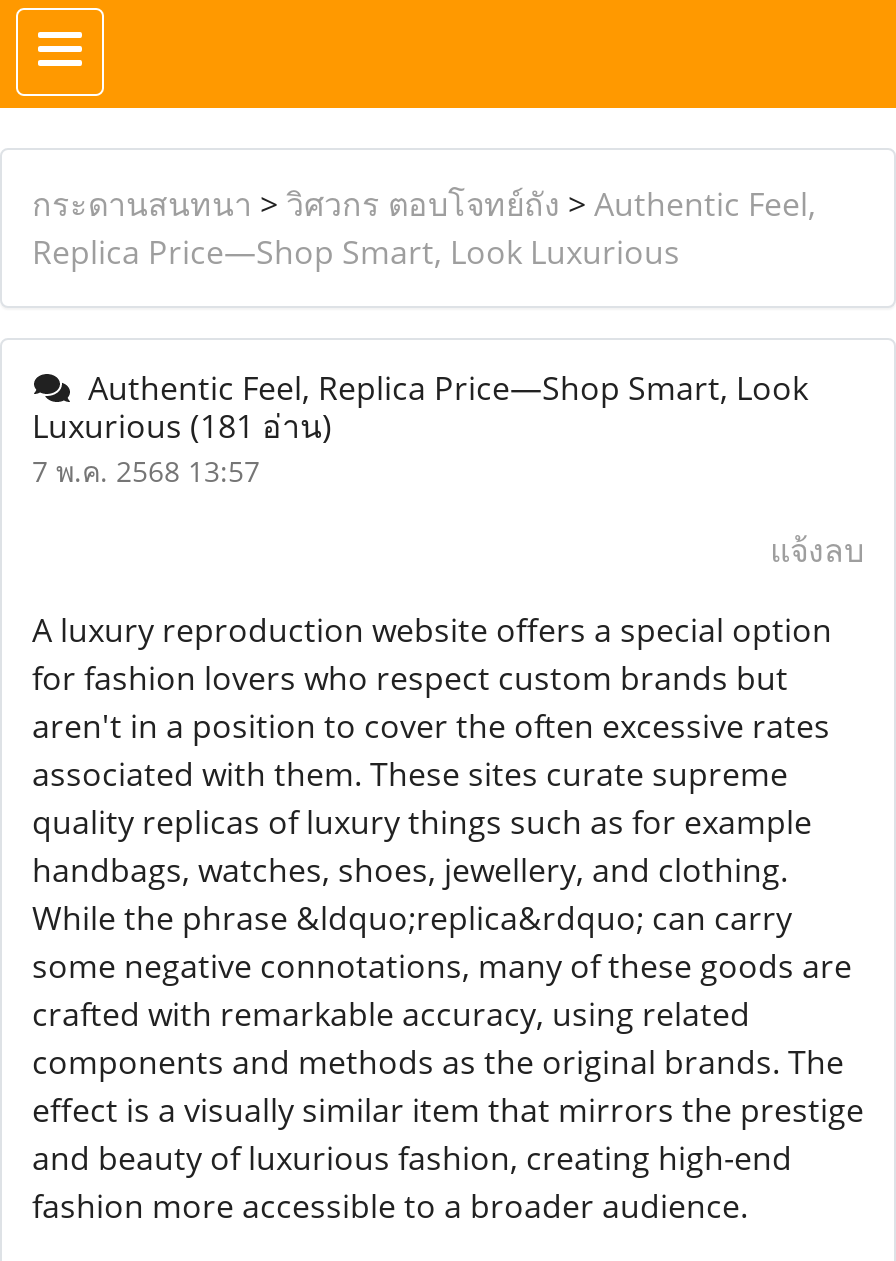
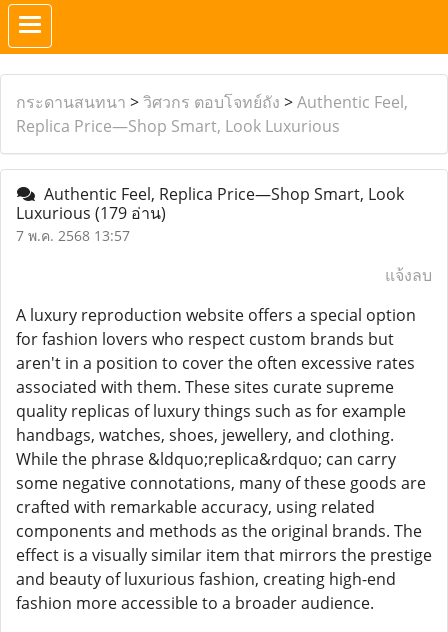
[32,404,332,448] Luxurious (181 อ่าน) -> [16,202,166,224] Luxurious (179 อ่าน)

